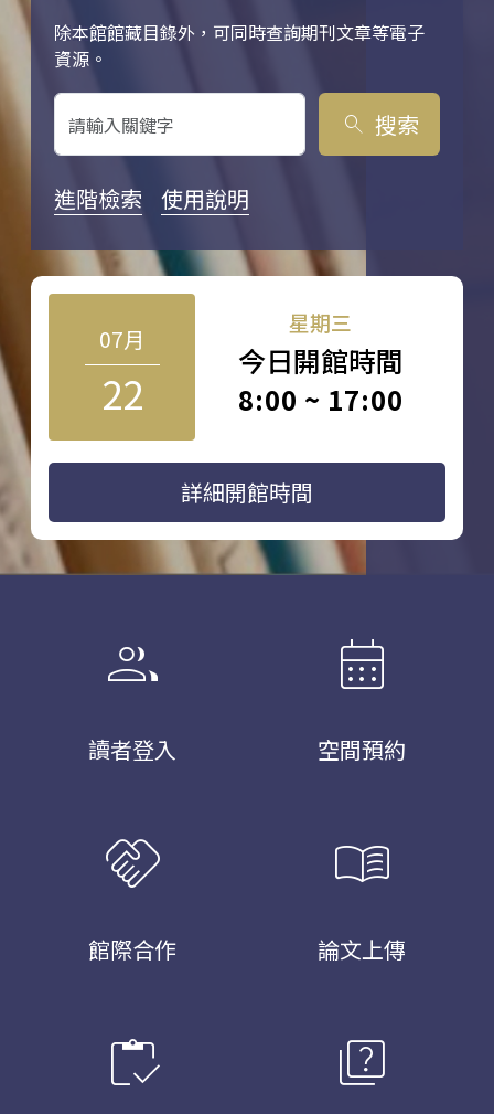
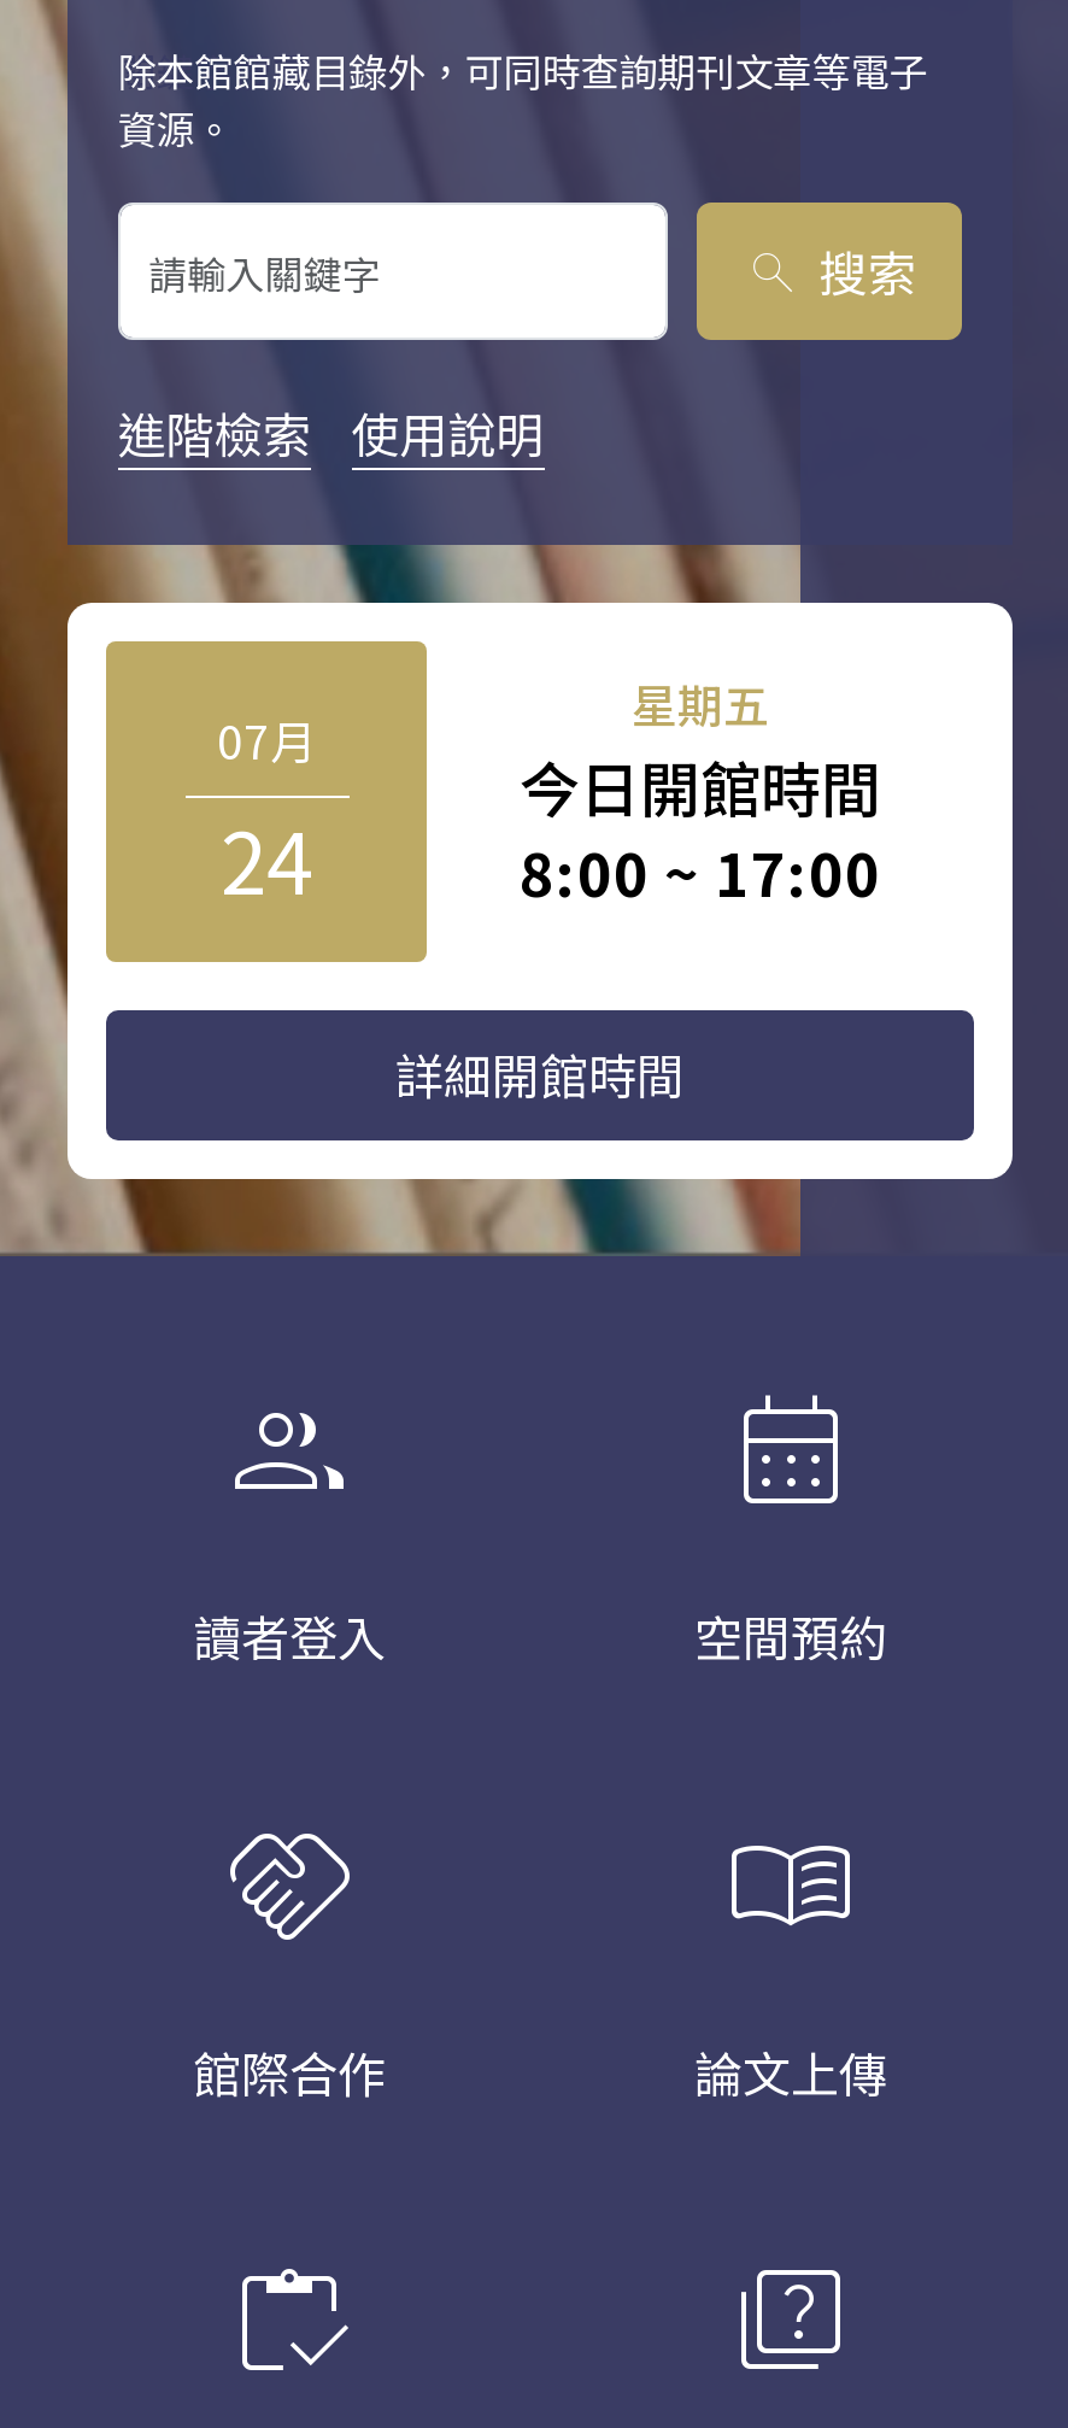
[289,307,352,337] 星期三 -> [632,671,769,736] 星期五
[101,364,143,421] 22 -> [221,795,312,918] 24

